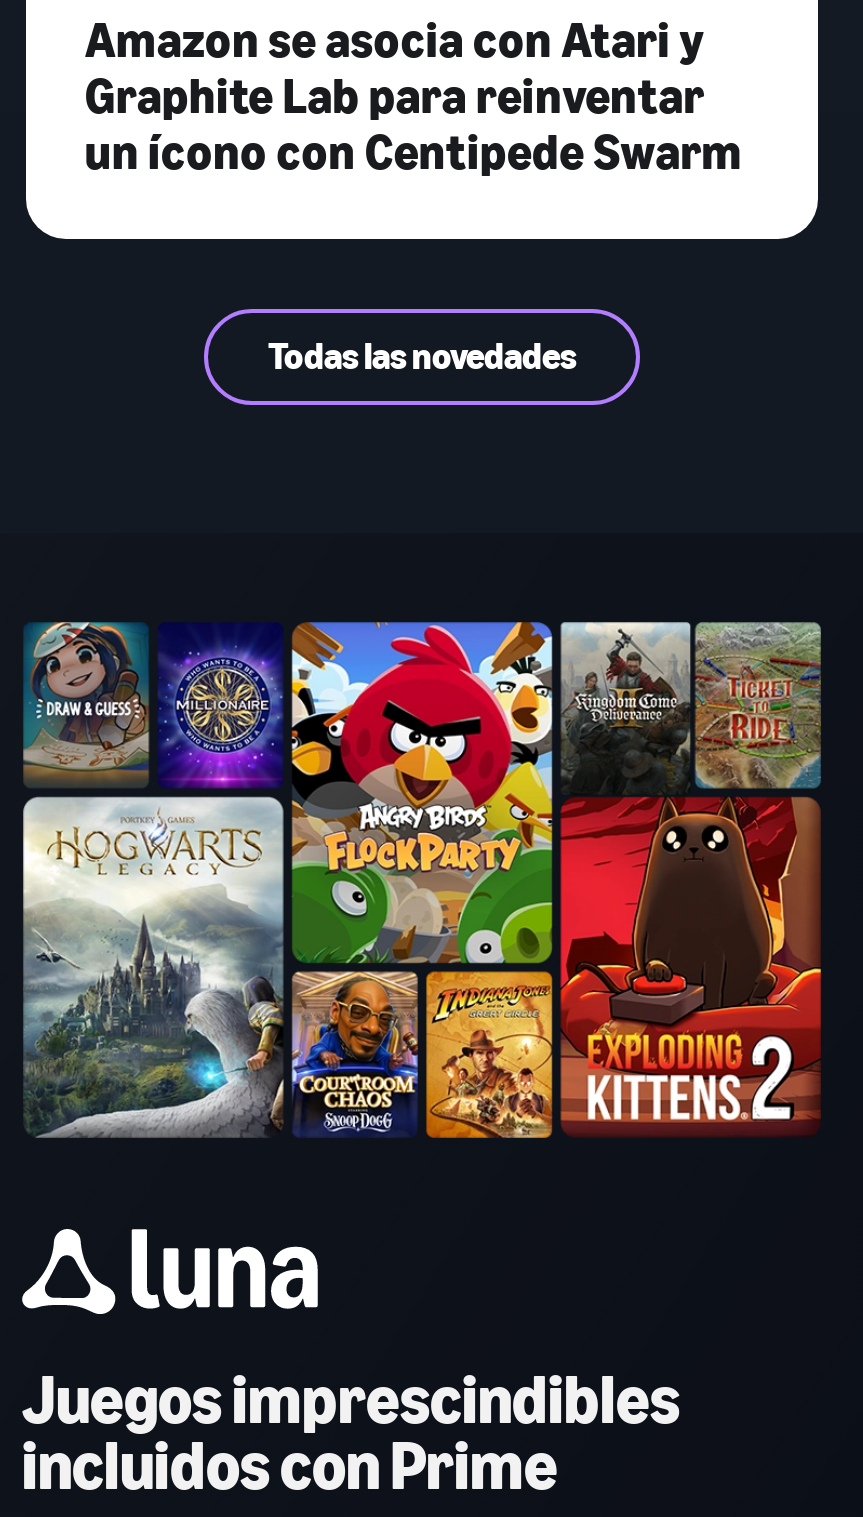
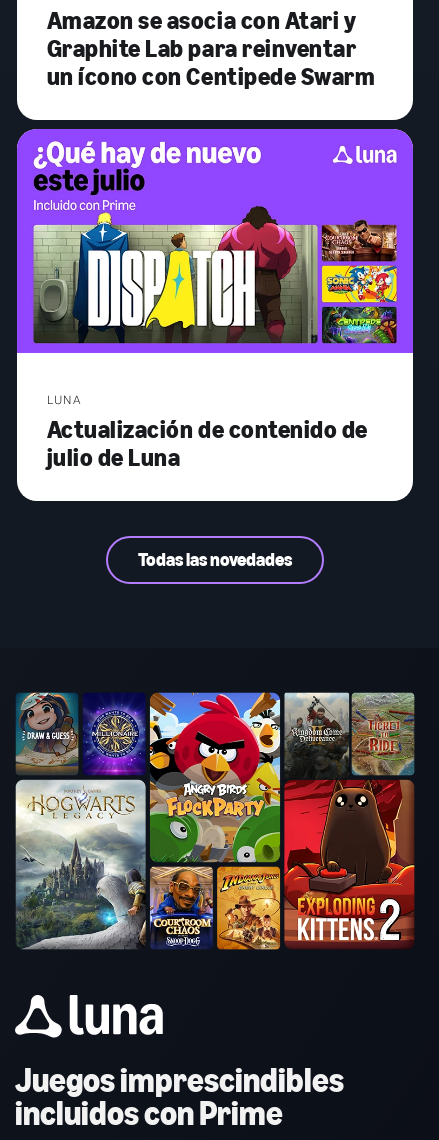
none -> [16,128,414,471] [image] | LUNA | Actualización de contenido de | julio de Luna

